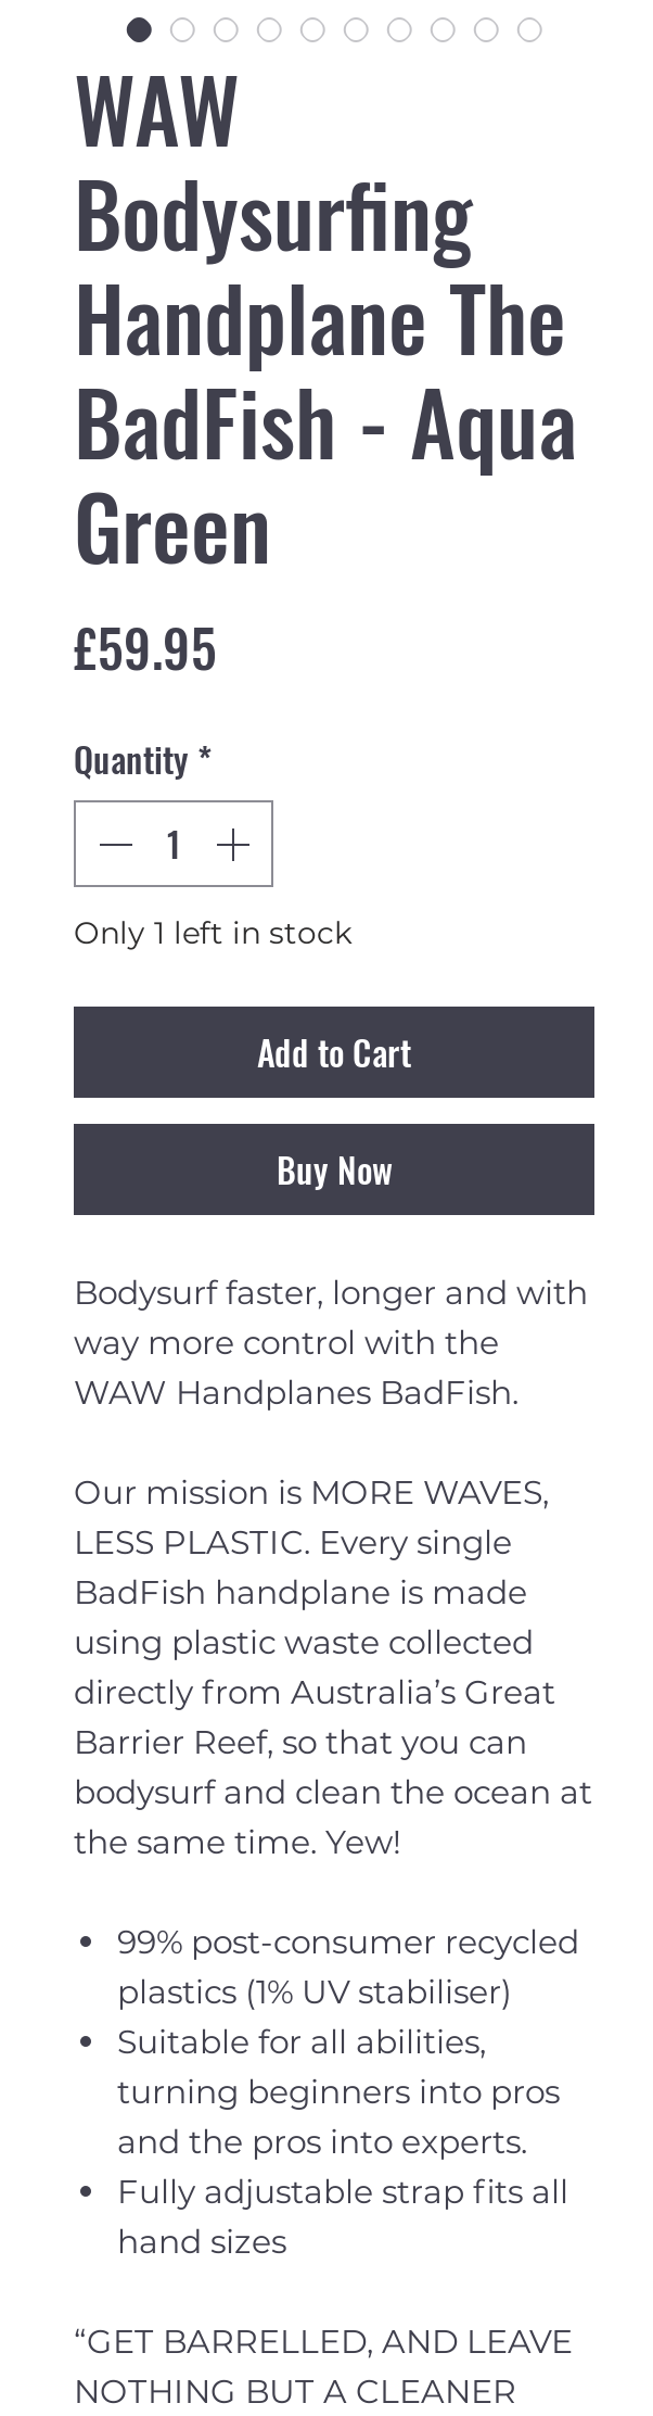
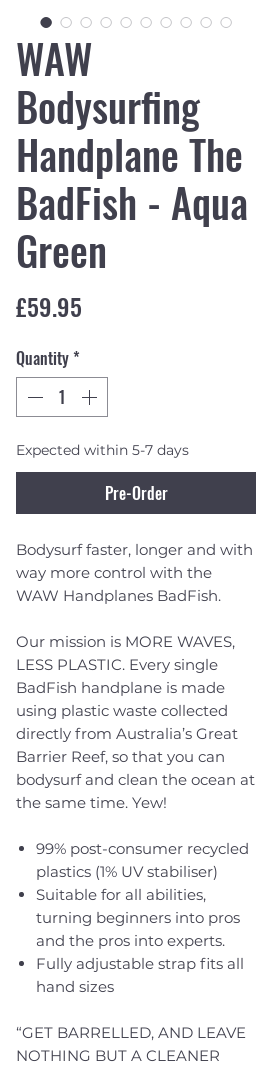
[74,912,411,1194] Only 1 left in stock | Add to Cart | Buy Now -> [16,440,189,504] Expected within 5-7 days | Pre-Order

